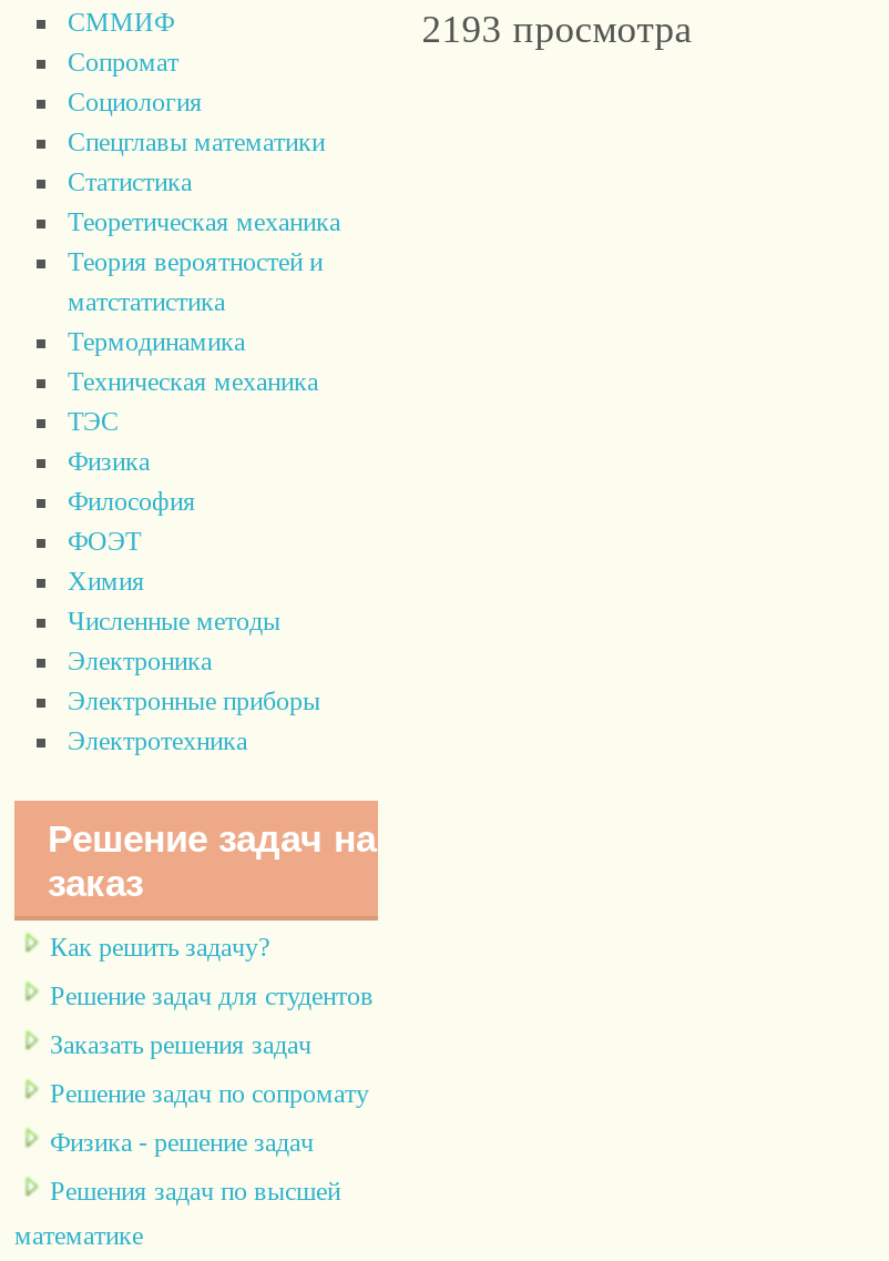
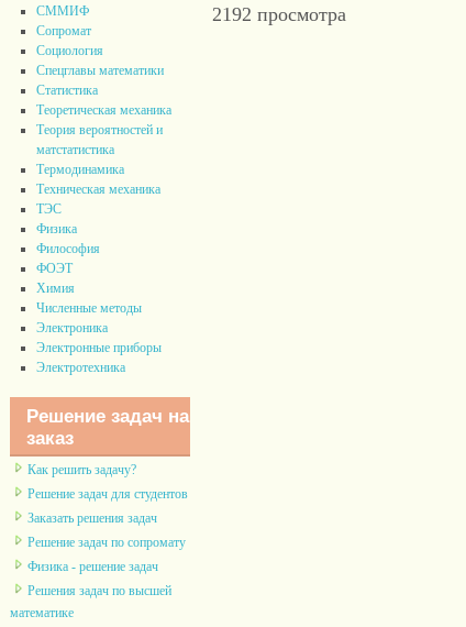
[422,7,692,51] 2193 просмотра -> [212,4,346,26] 2192 просмотра

